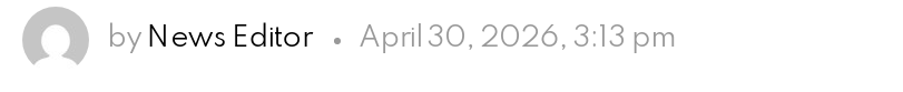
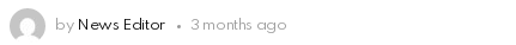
[107,25,674,54] by News Editor April 30, 2026, 3:13 pm -> [55,18,287,34] by News Editor 3 months ago

